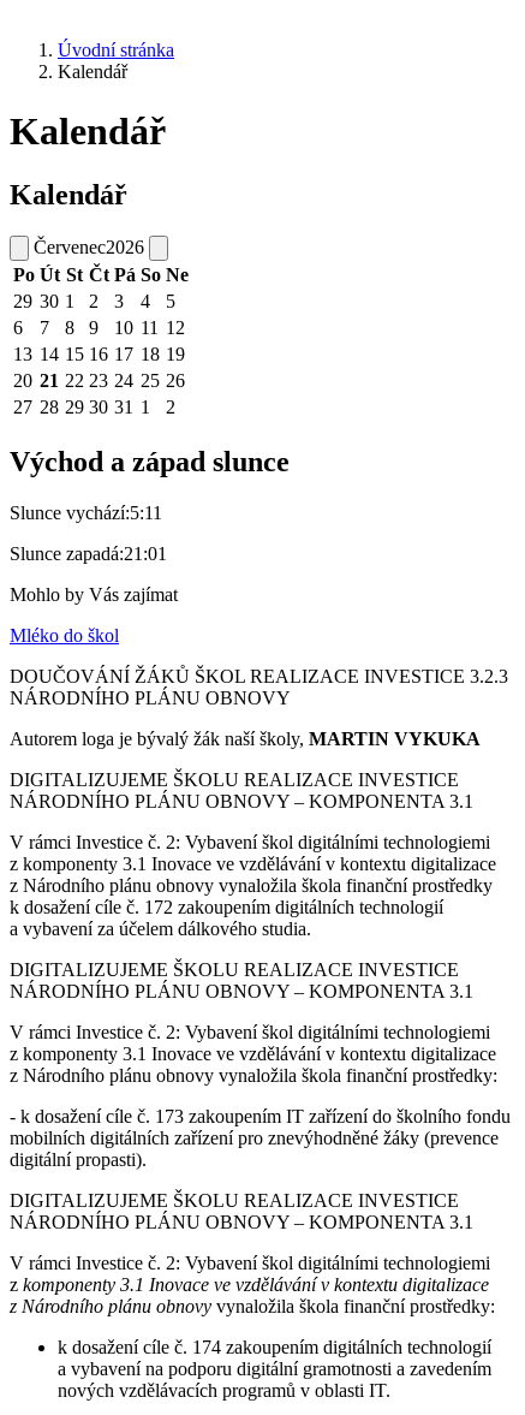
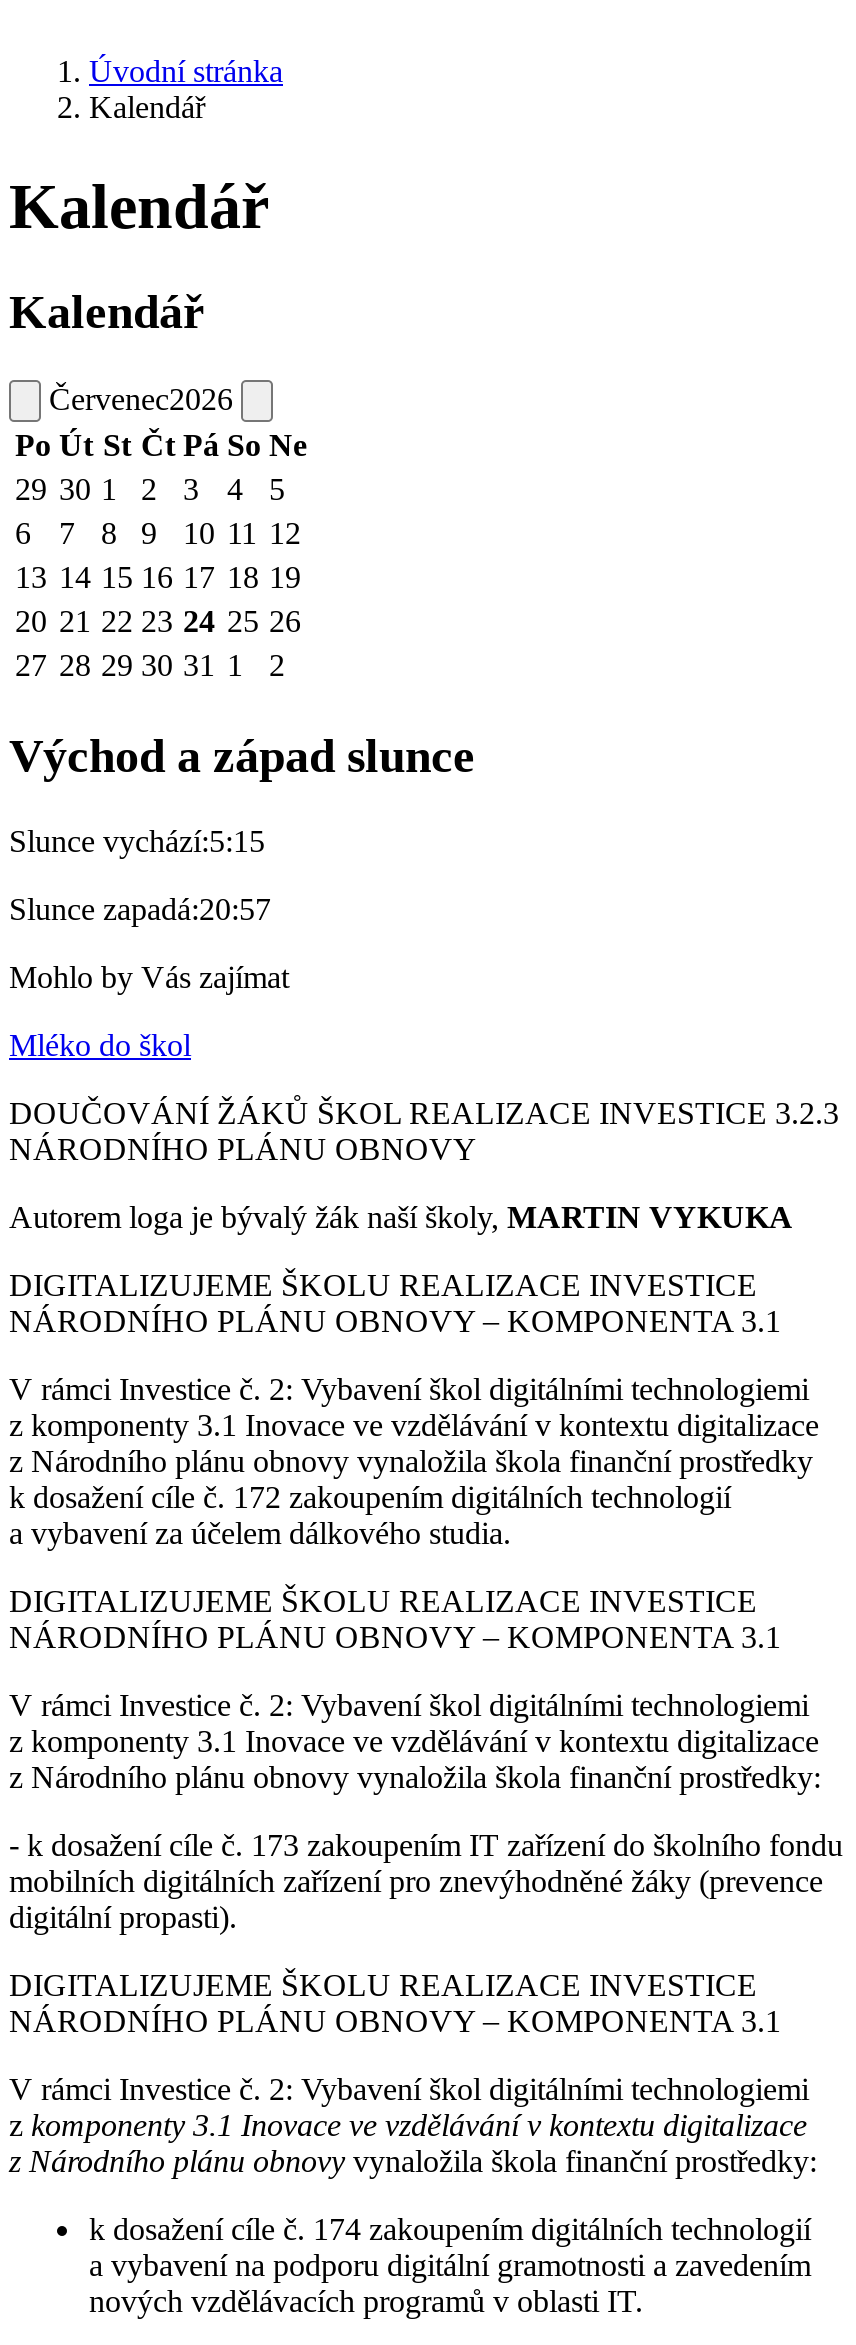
[10,502,162,523] Slunce vychází:5:11 -> [9,824,265,858] Slunce vychází:5:15
[10,543,167,564] Slunce zapadá:21:01 -> [9,892,271,926] Slunce zapadá:20:57

